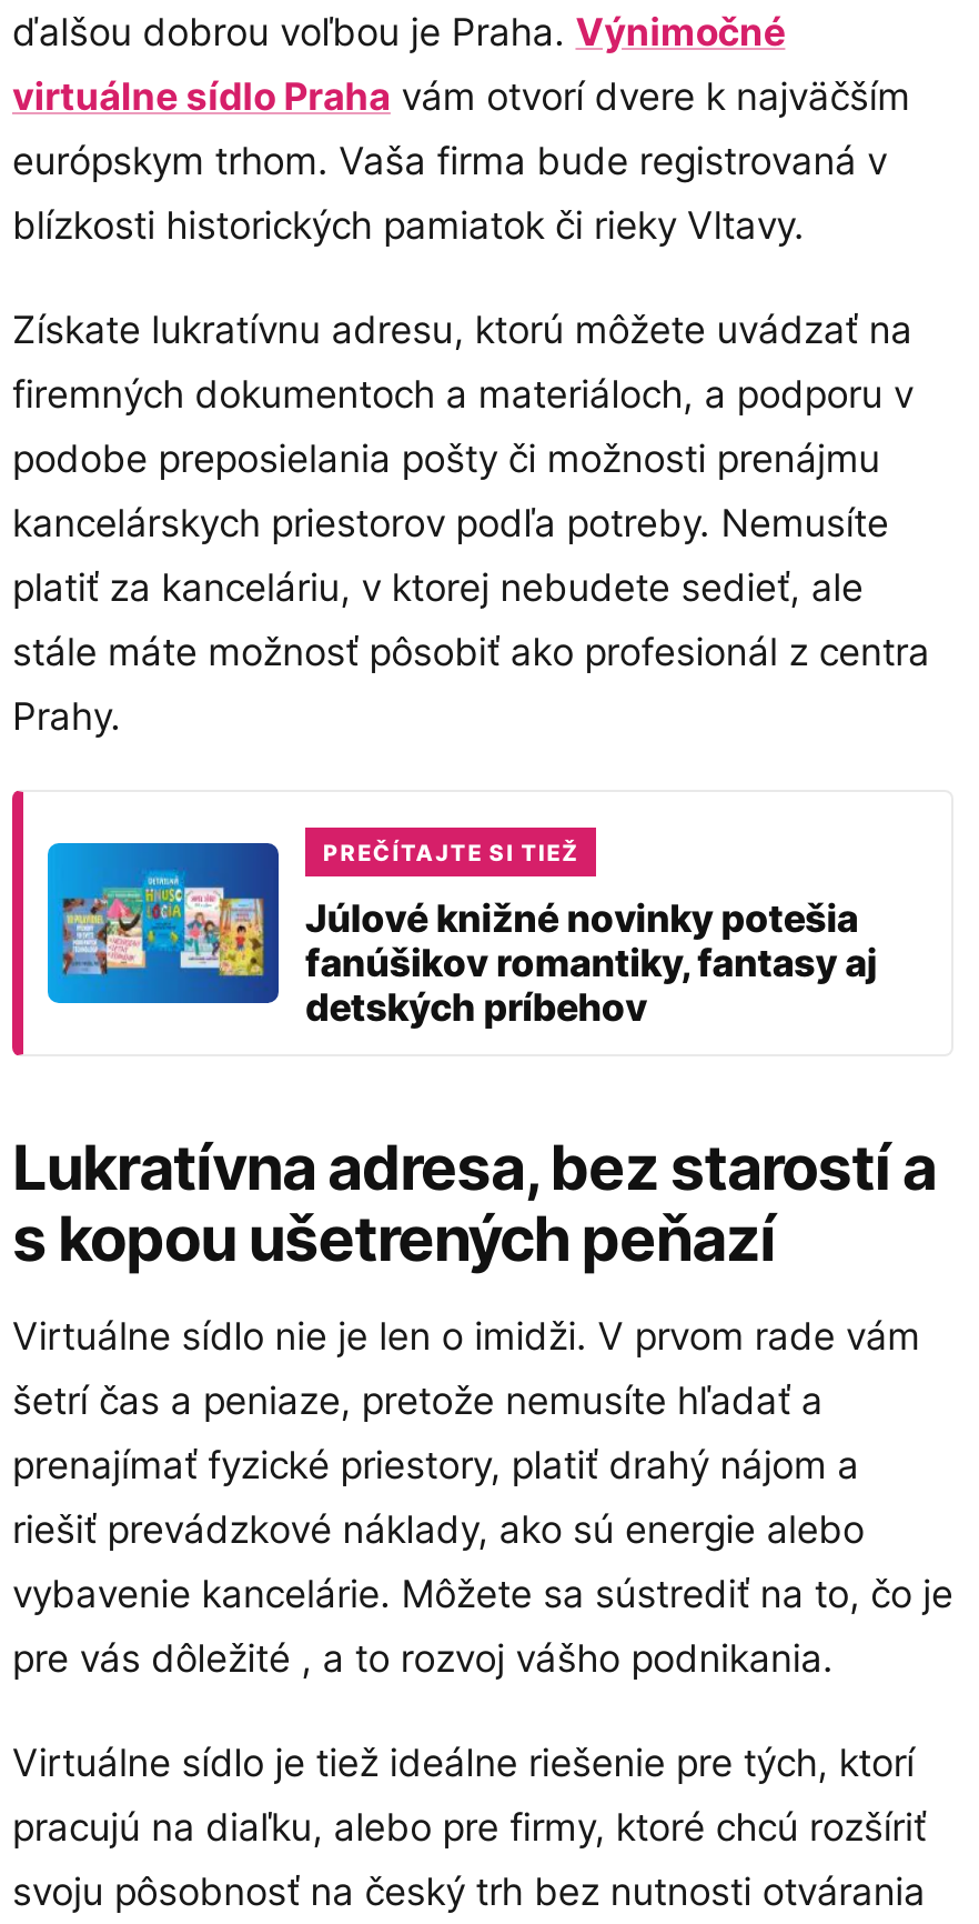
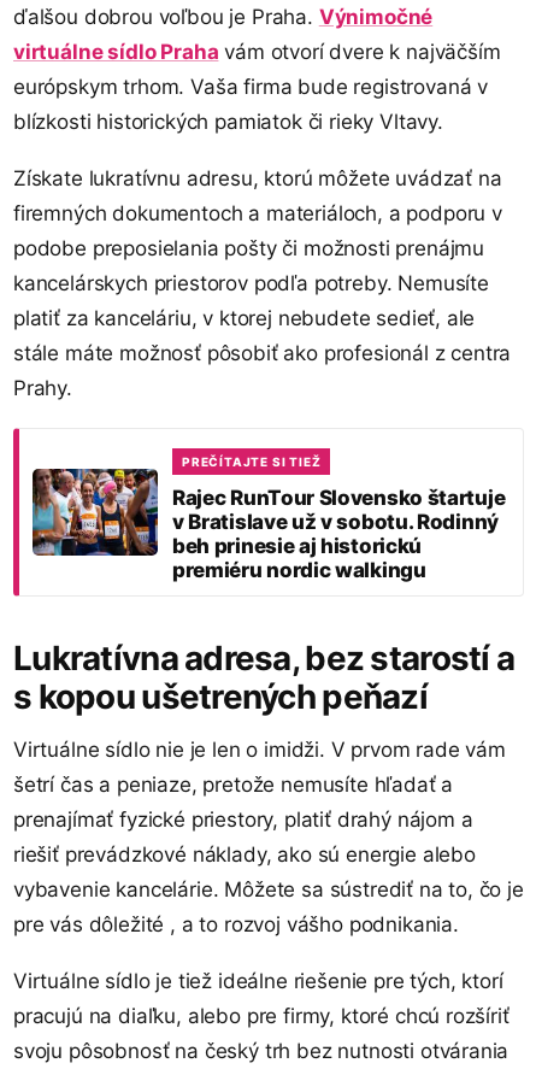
[46,840,877,1029] [image] | Júlové knižné novinky potešia | fanúšikov romantiky, fantasy aj | detských príbehov -> [31,457,505,582] [image] | Rajec RunTour Slovensko štartuje | v Bratislave už v sobotu. Rodinný | beh prinesie aj historickú | premiéru nordic walkingu

